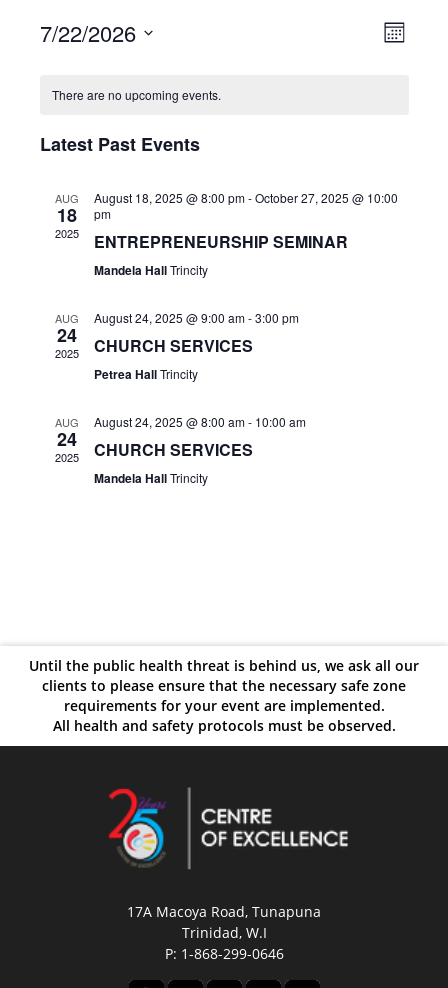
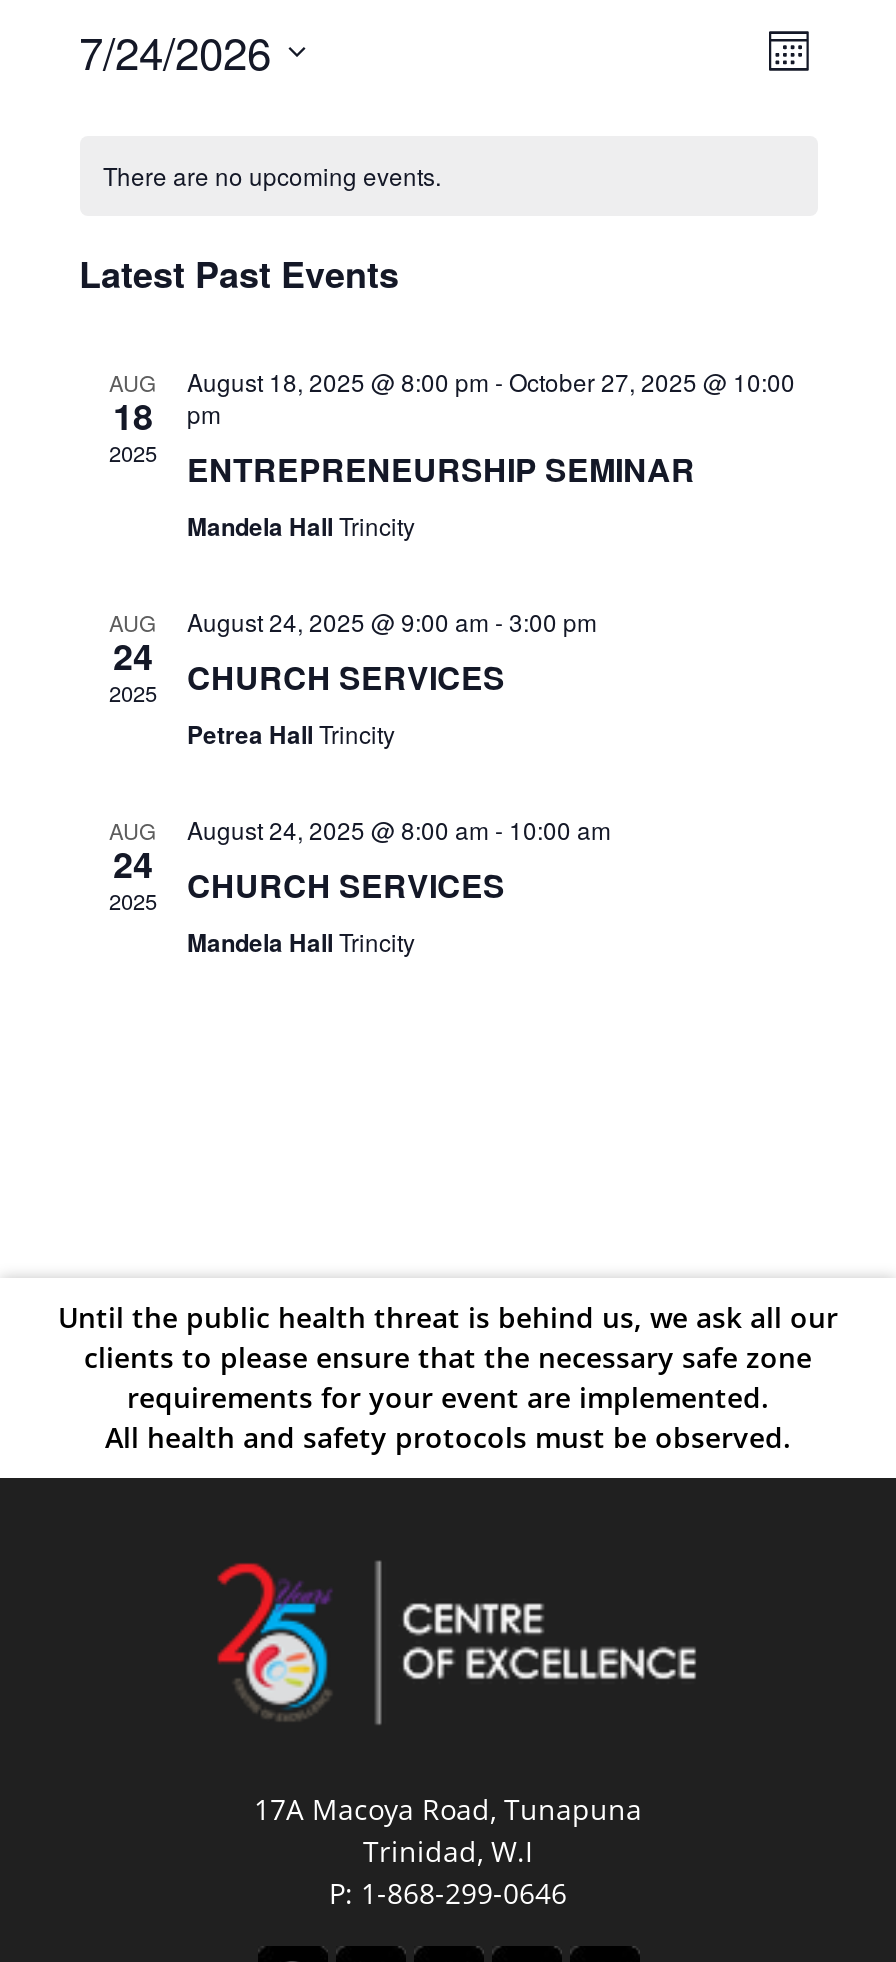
[39,17,135,48] 7/22/2026 -> [79,20,271,82] 7/24/2026

